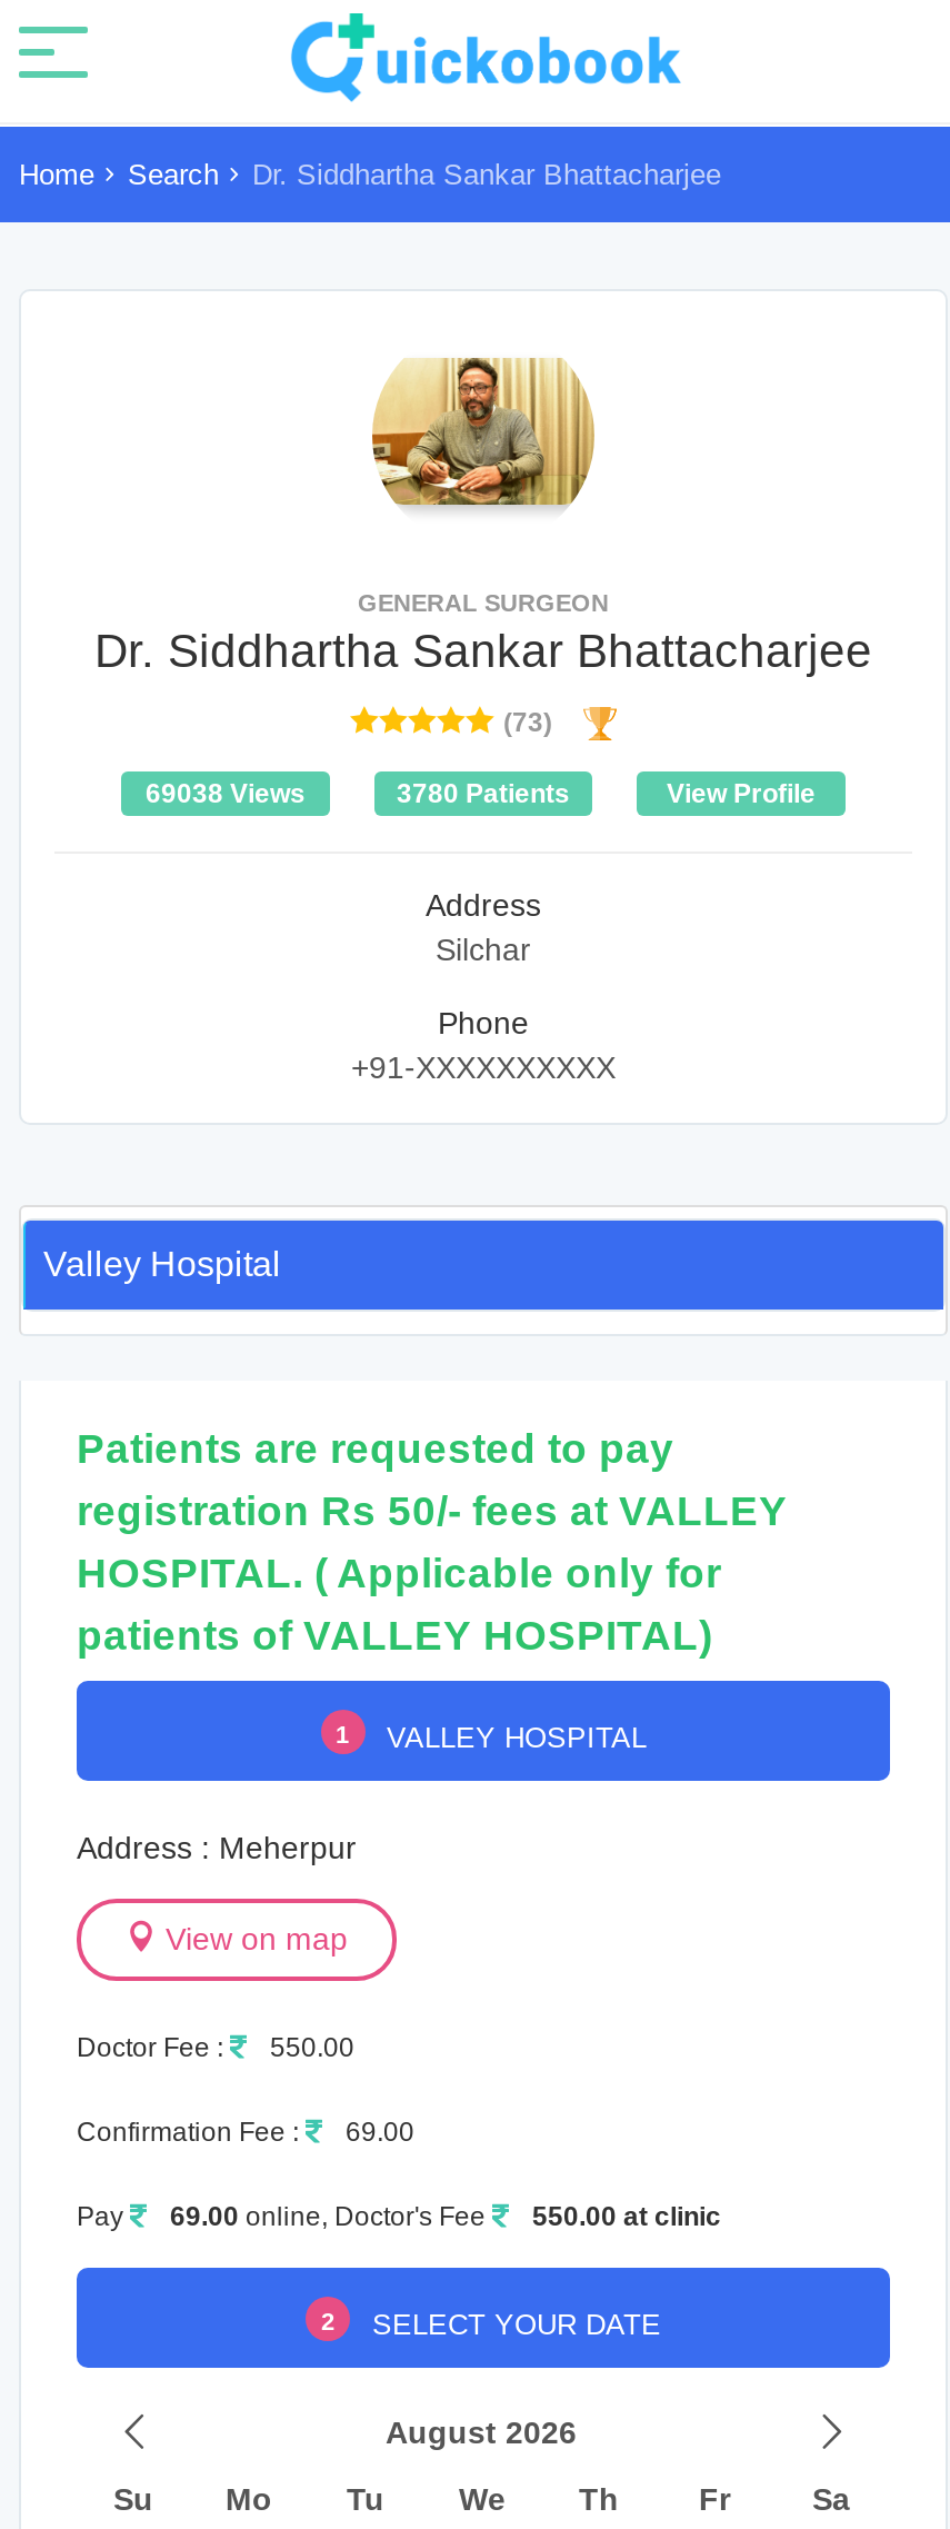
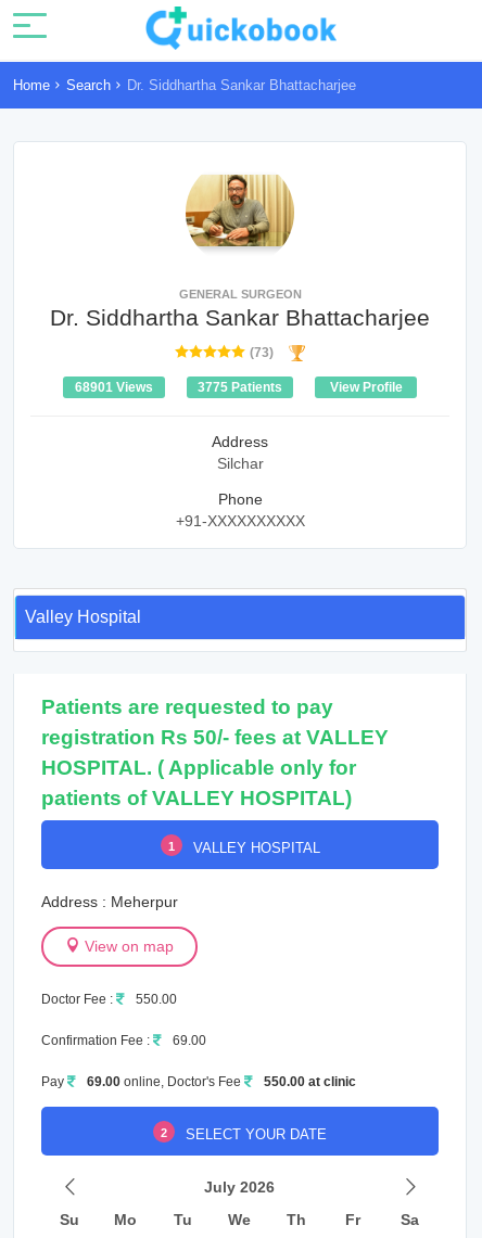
[146,778,306,809] 69038 Views -> [75,380,153,395] 68901 Views
[397,778,570,809] 3780 Patients -> [198,380,282,395] 3775 Patients
[386,2415,577,2450] August 2026 -> [204,1178,274,1196] July 2026

